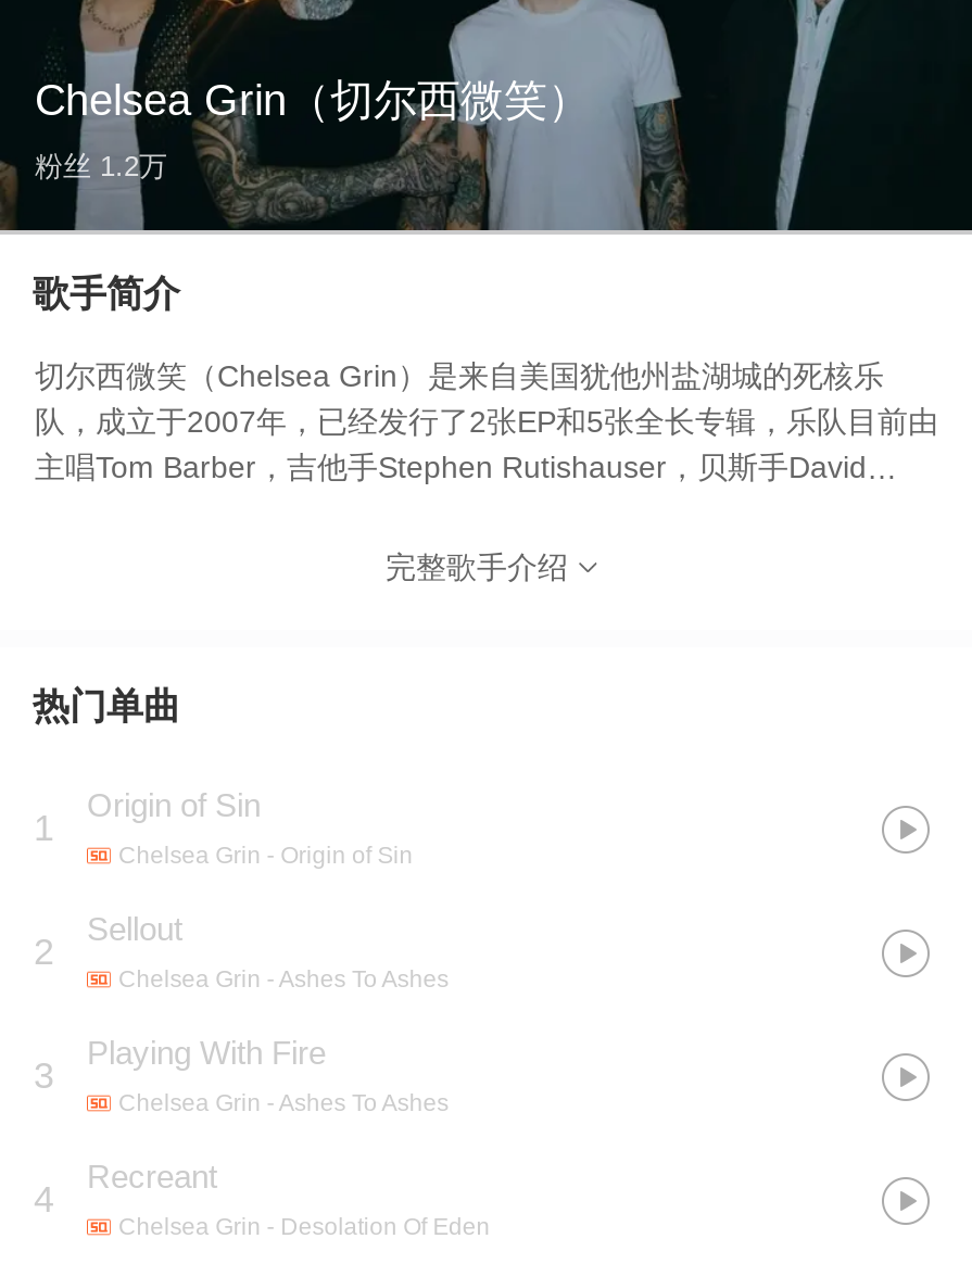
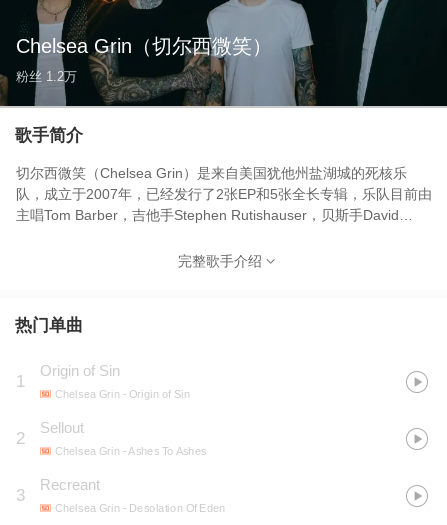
[34,1035,449,1221] Playing With Fire | Chelsea Grin - Ashes To Ashes | 4 -> none

